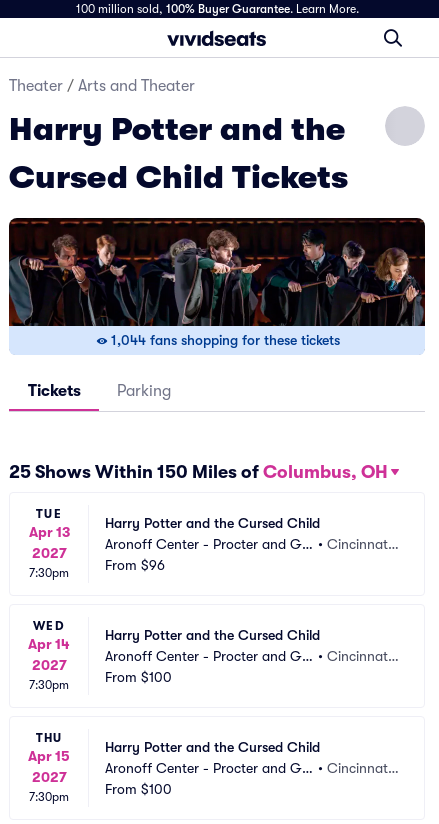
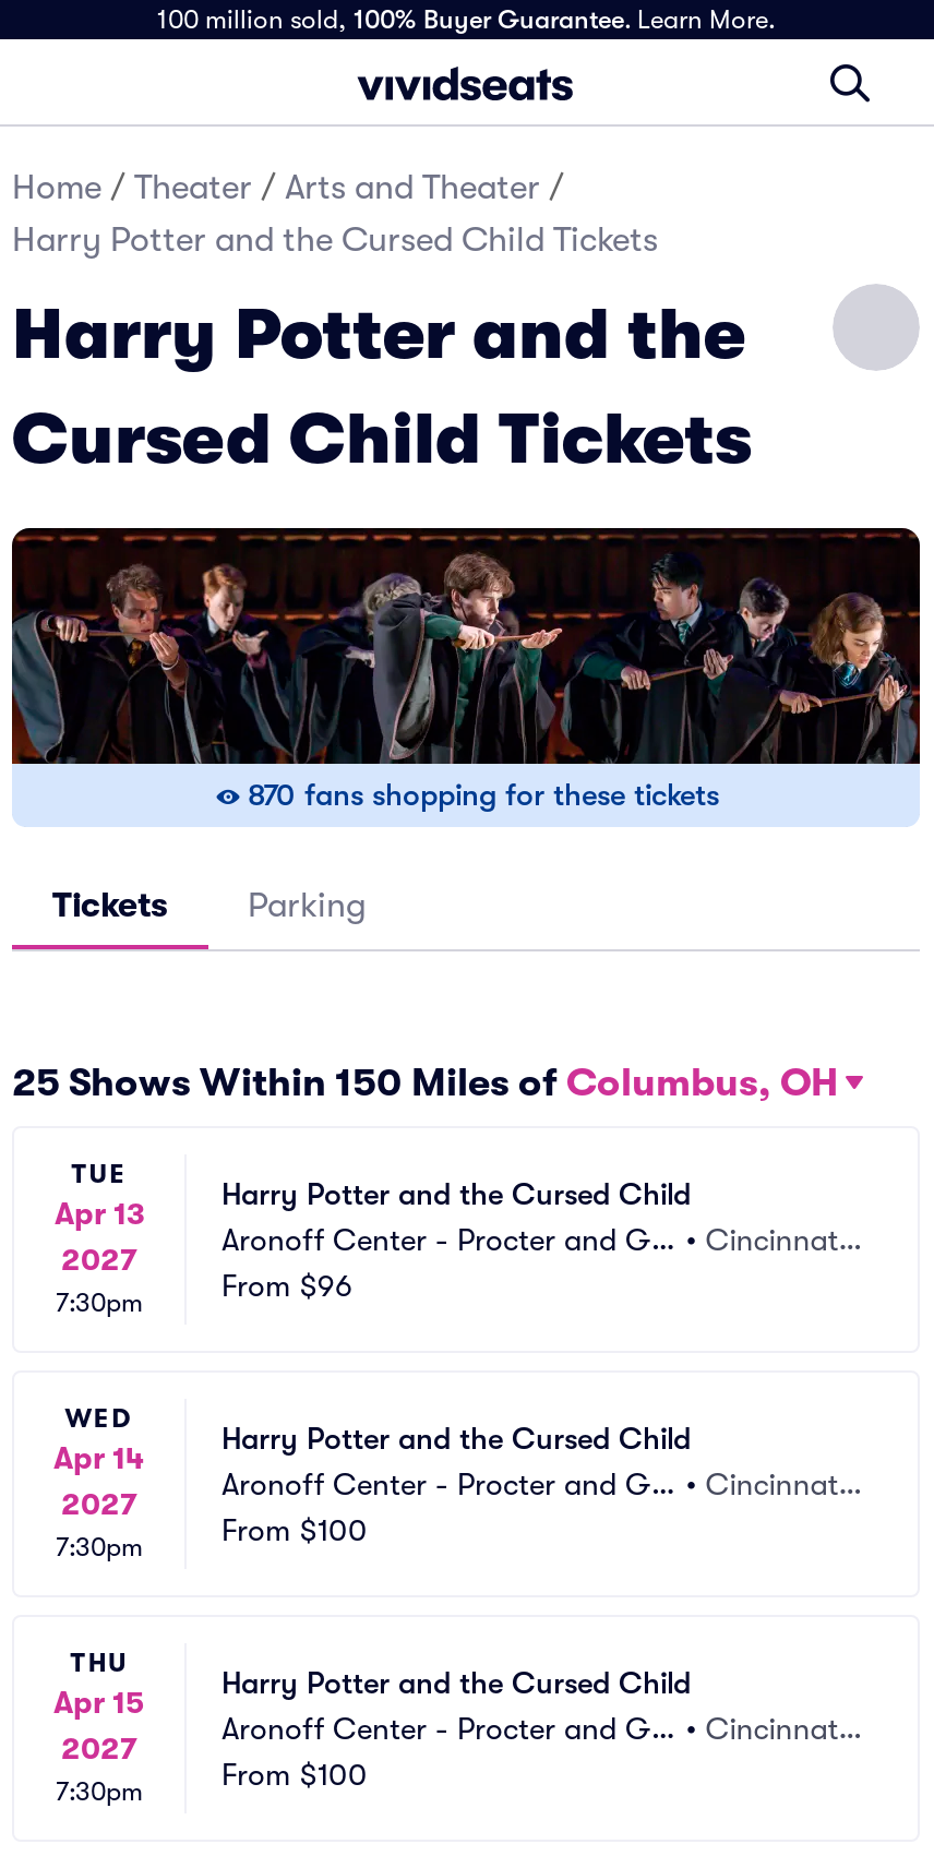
[9,77,195,95] Theater / Arts and Theater -> [12,168,658,260] Home / Theater / Arts and Theater / | Harry Potter and the Cursed Child Tickets
[110,332,339,348] 1,044 fans shopping for these tickets -> [248,777,719,812] 870 fans shopping for these tickets

